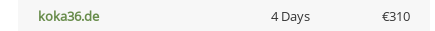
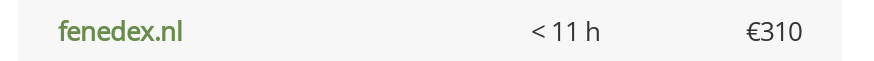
[38,7,309,25] koka36.de | 4 Days -> [58,13,601,49] fenedex.nl | < 11 h

